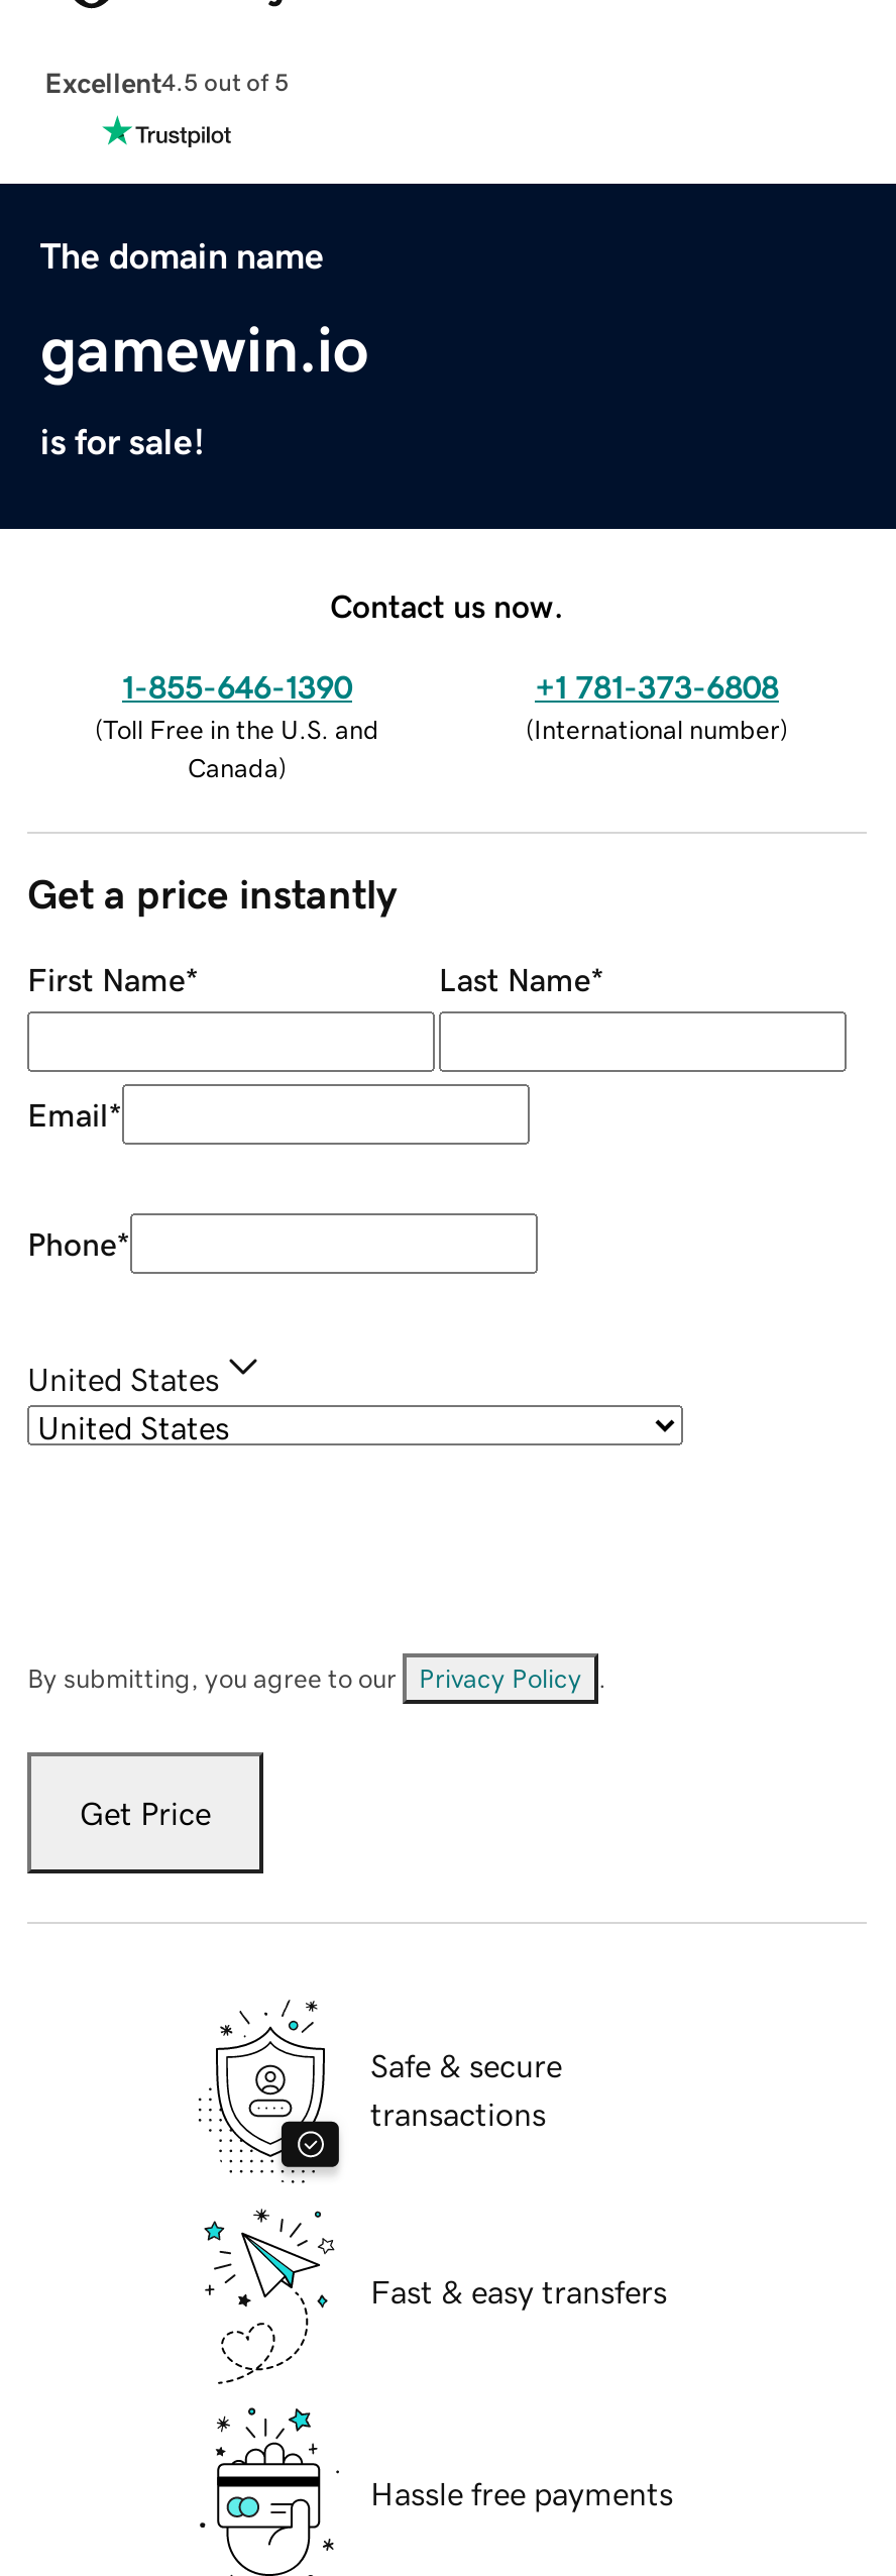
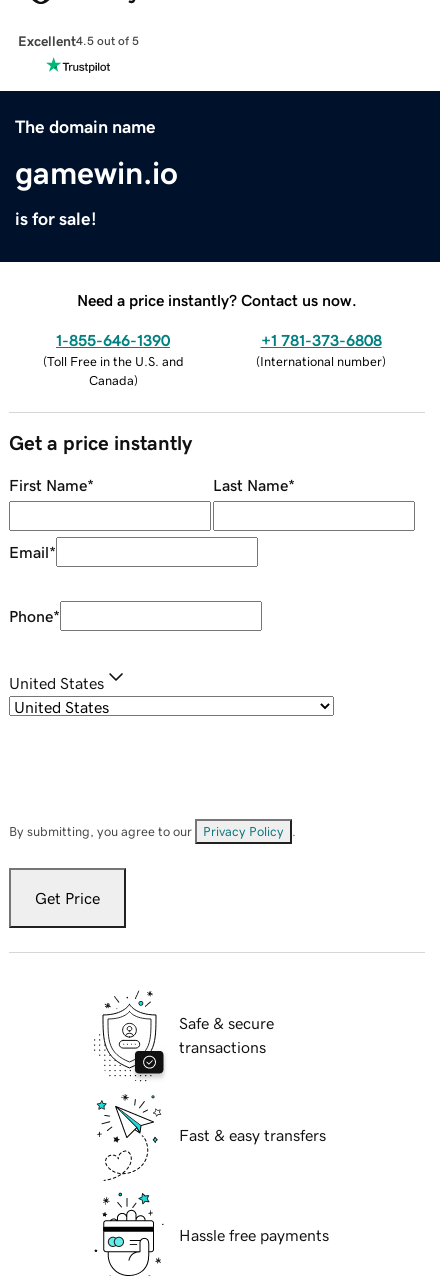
[330,589,564,621] Contact us now. -> [77,292,357,308] Need a price instantly? Contact us now.

